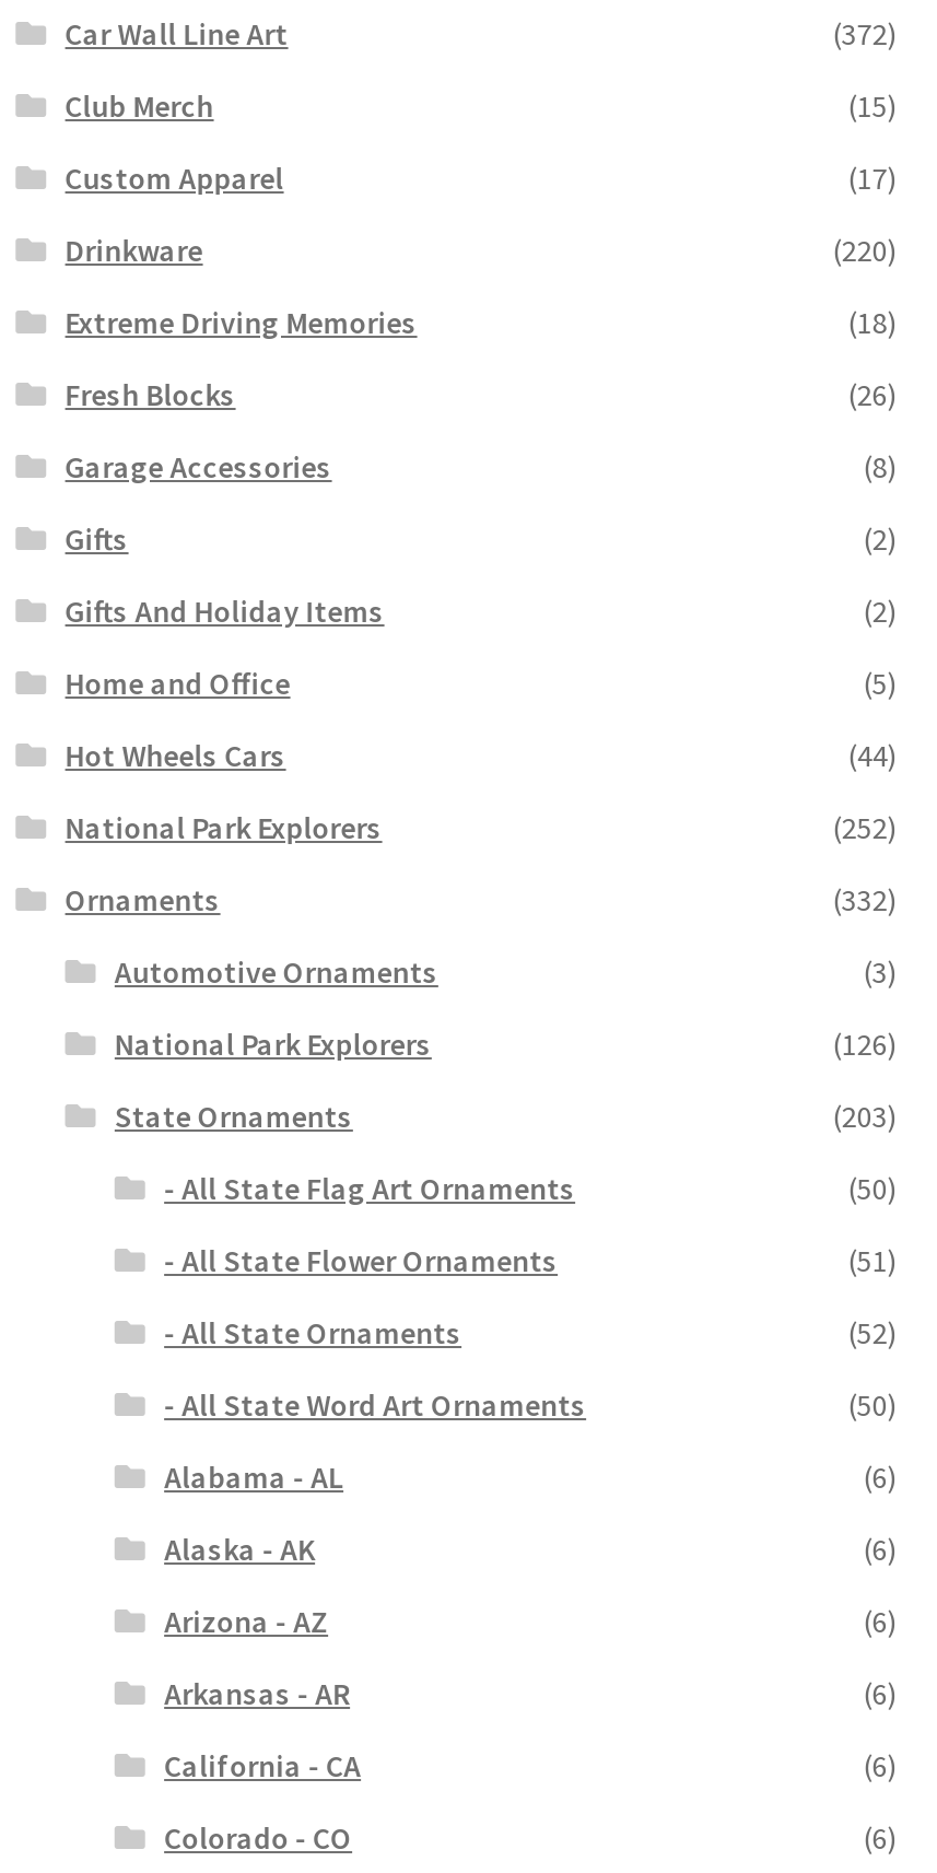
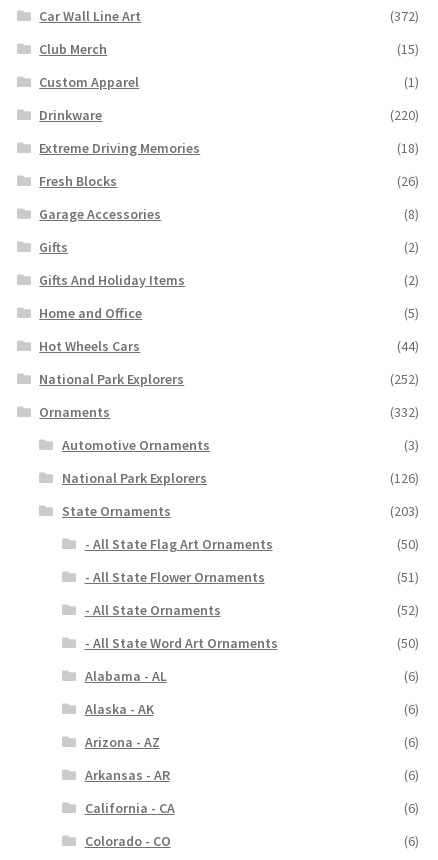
[848,160,896,199] (17) -> [404,73,419,91] (1)

